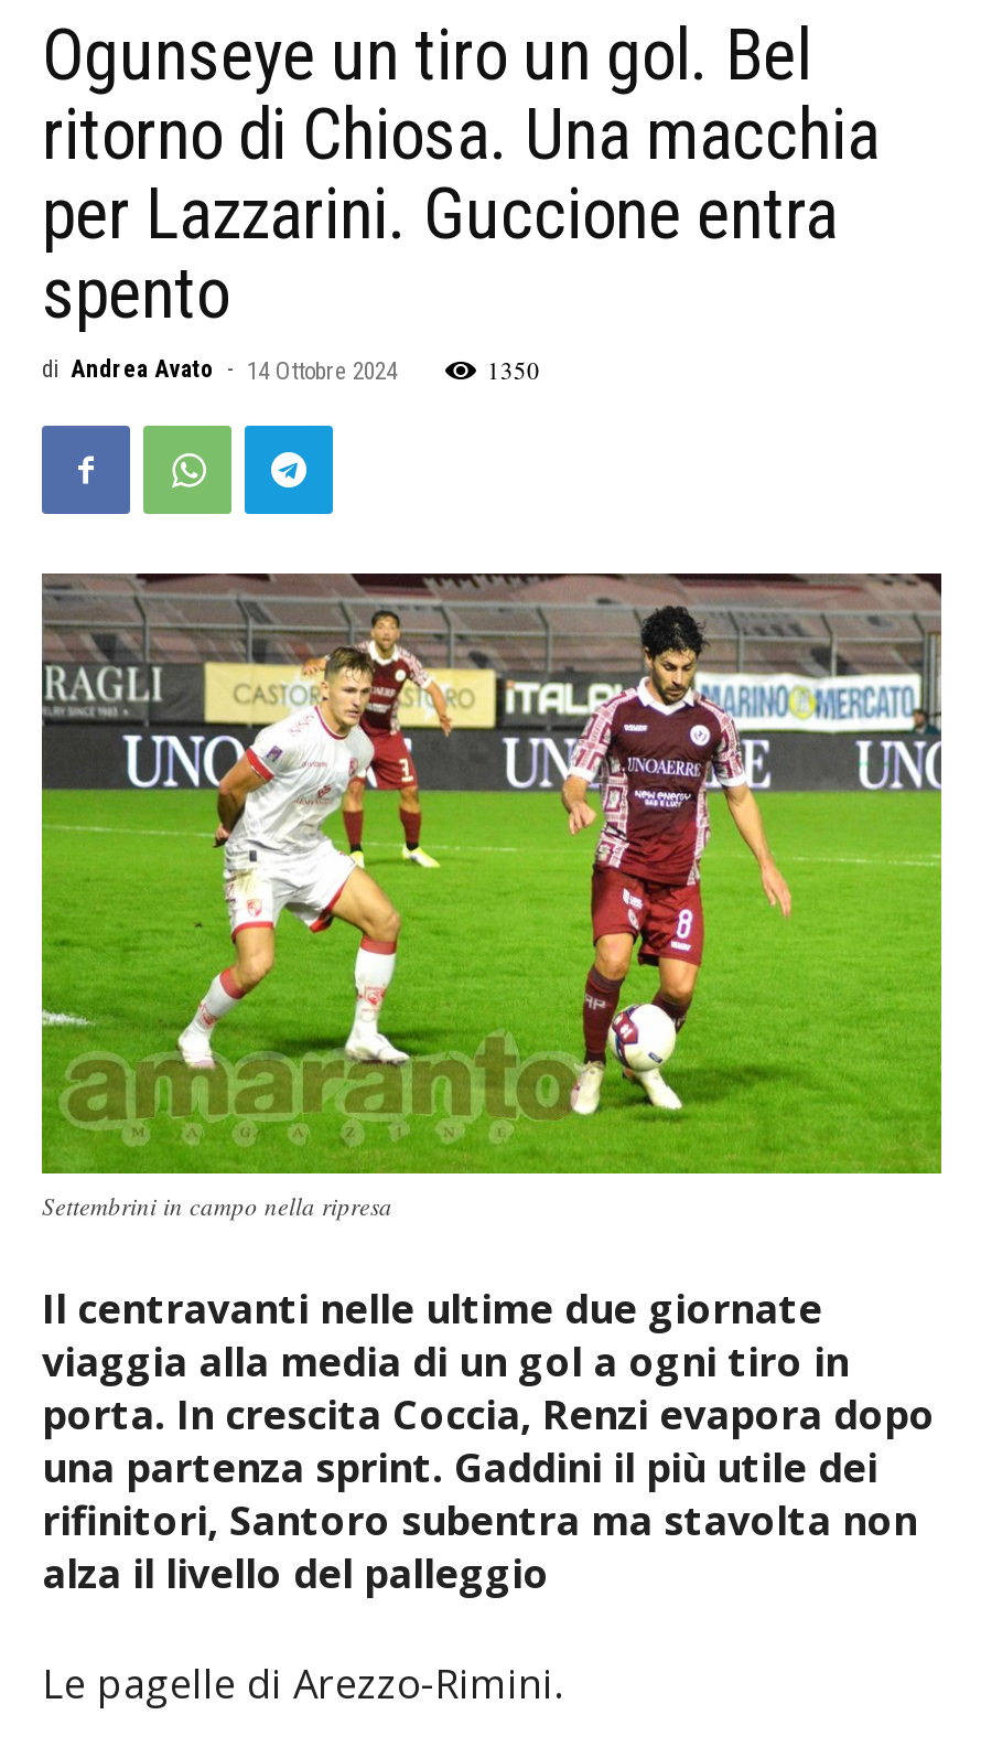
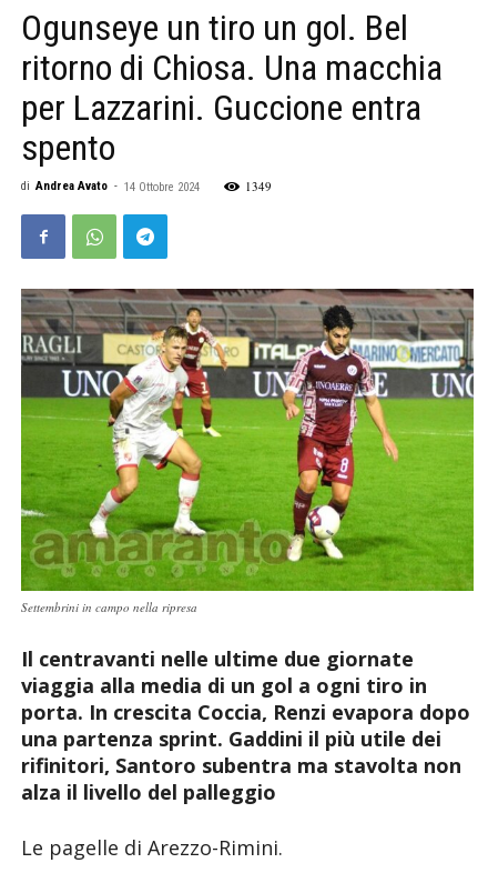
[487,353,540,386] 1350 -> [245,178,272,194] 1349

